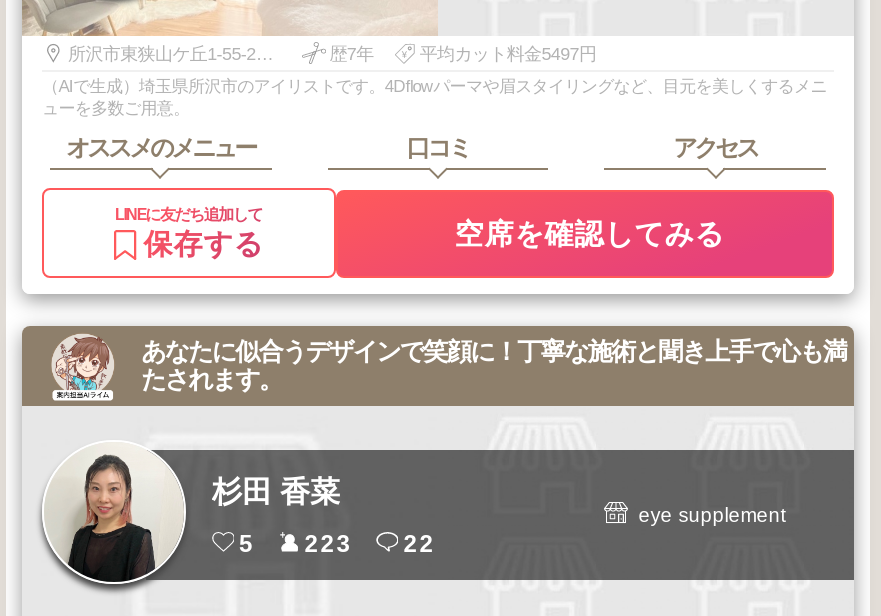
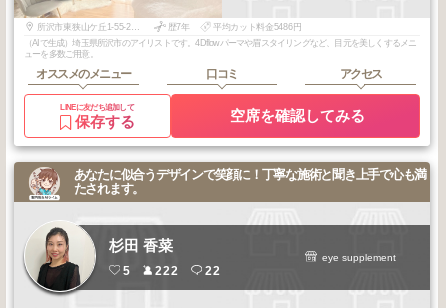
[420,45,596,65] 平均カット料金5497円 -> [213,22,301,32] 平均カット料金5486円
[239,529,435,557] 5 223 22 -> [122,264,221,278] 5 222 22

